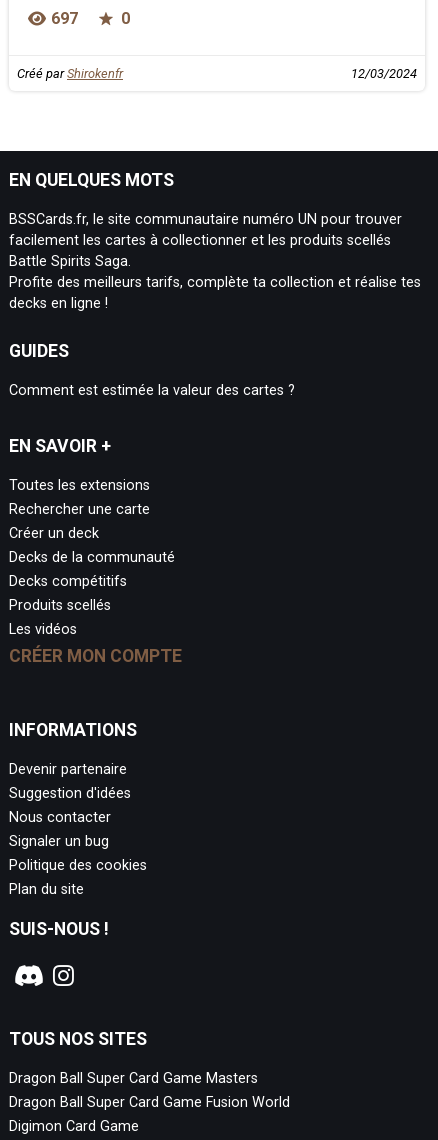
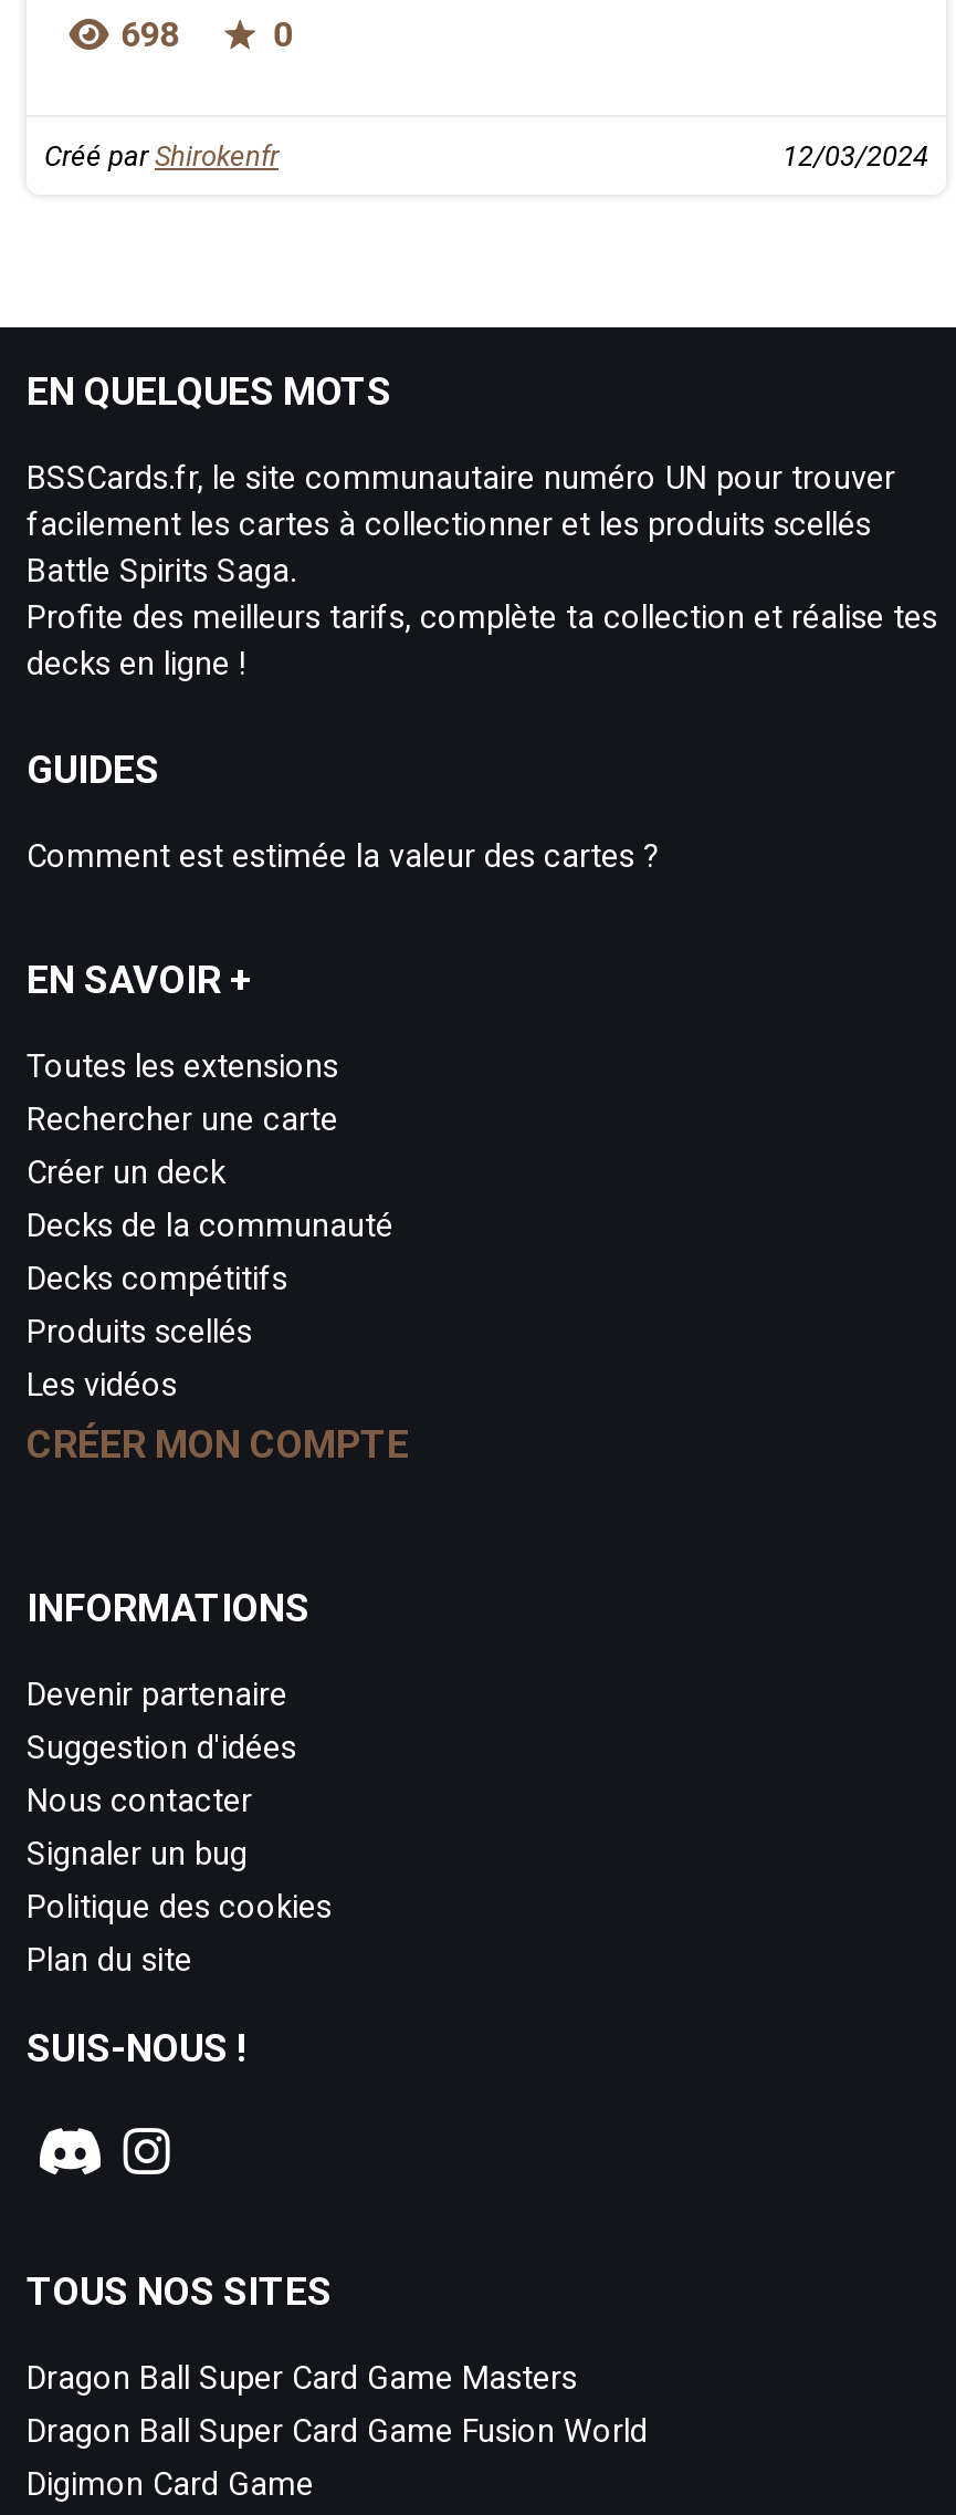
[51,9,78,28] 697 -> [120,13,180,55] 698

